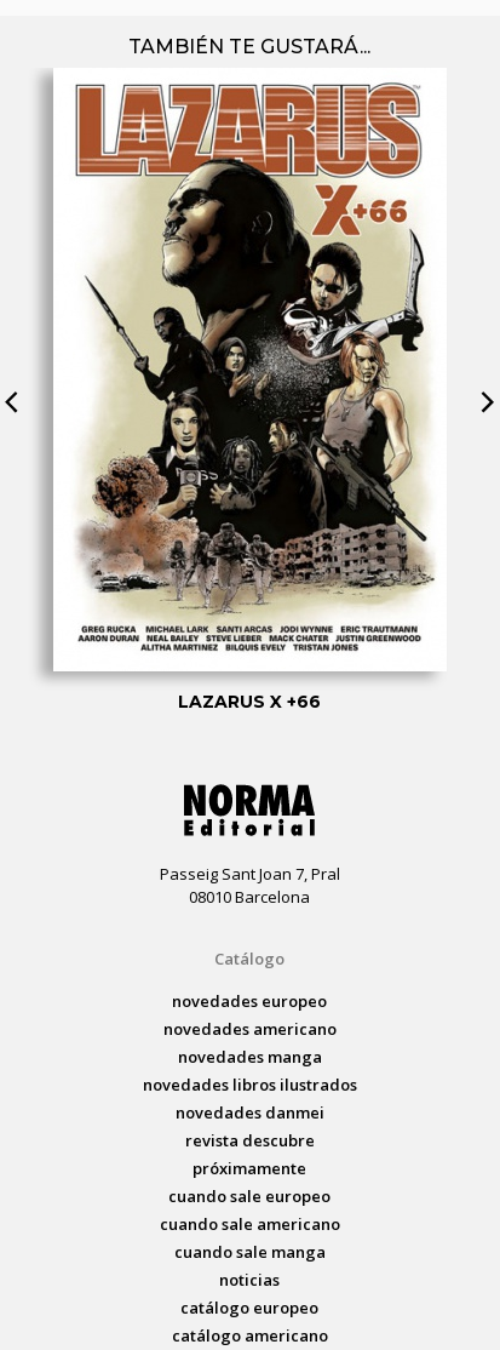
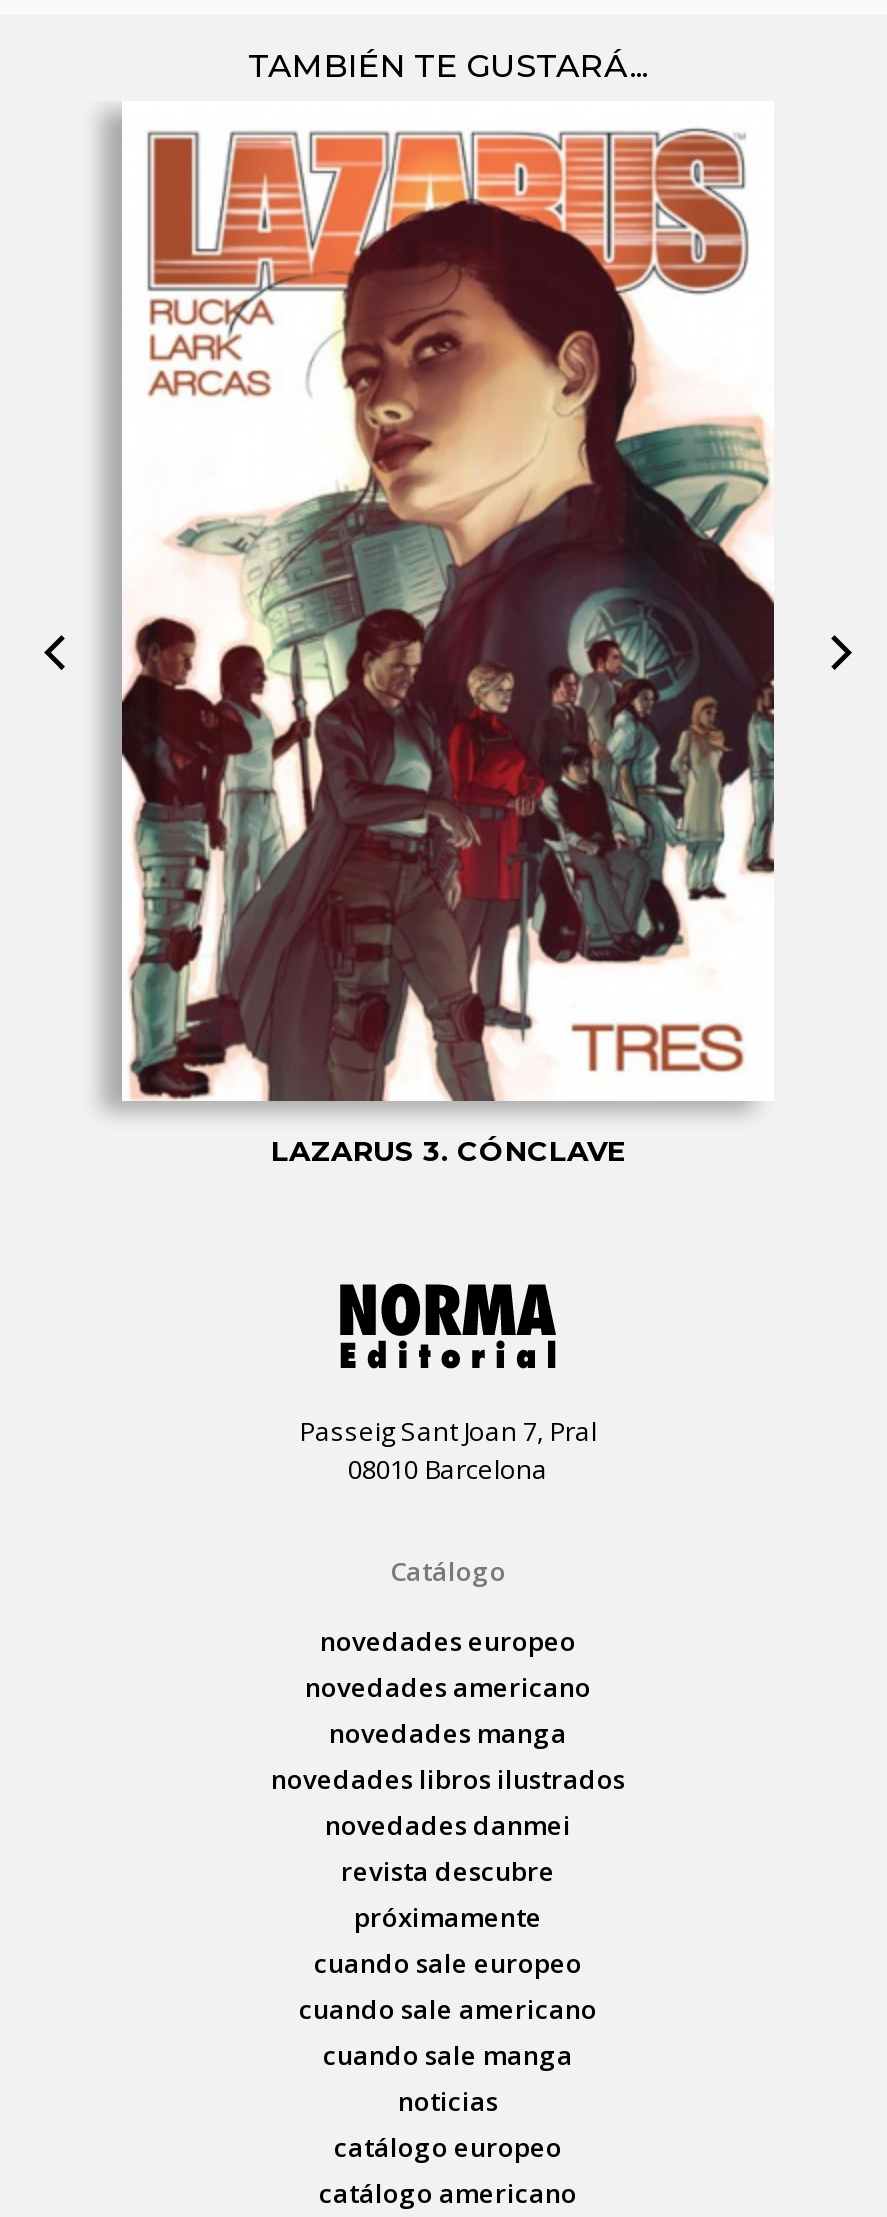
[52,82,447,712] [image] | LAZARUS X +66 -> [120,125,776,1168] [image] | LAZARUS 3. CÓNCLAVE

